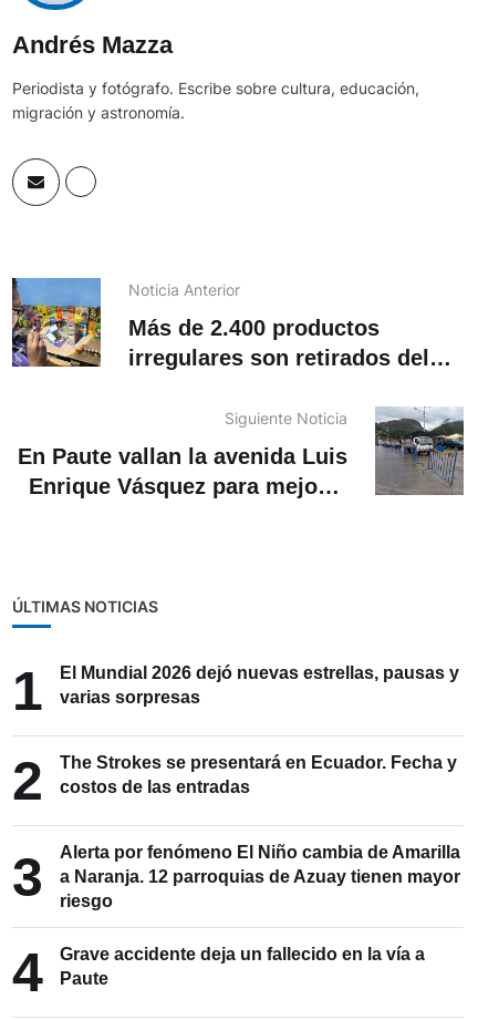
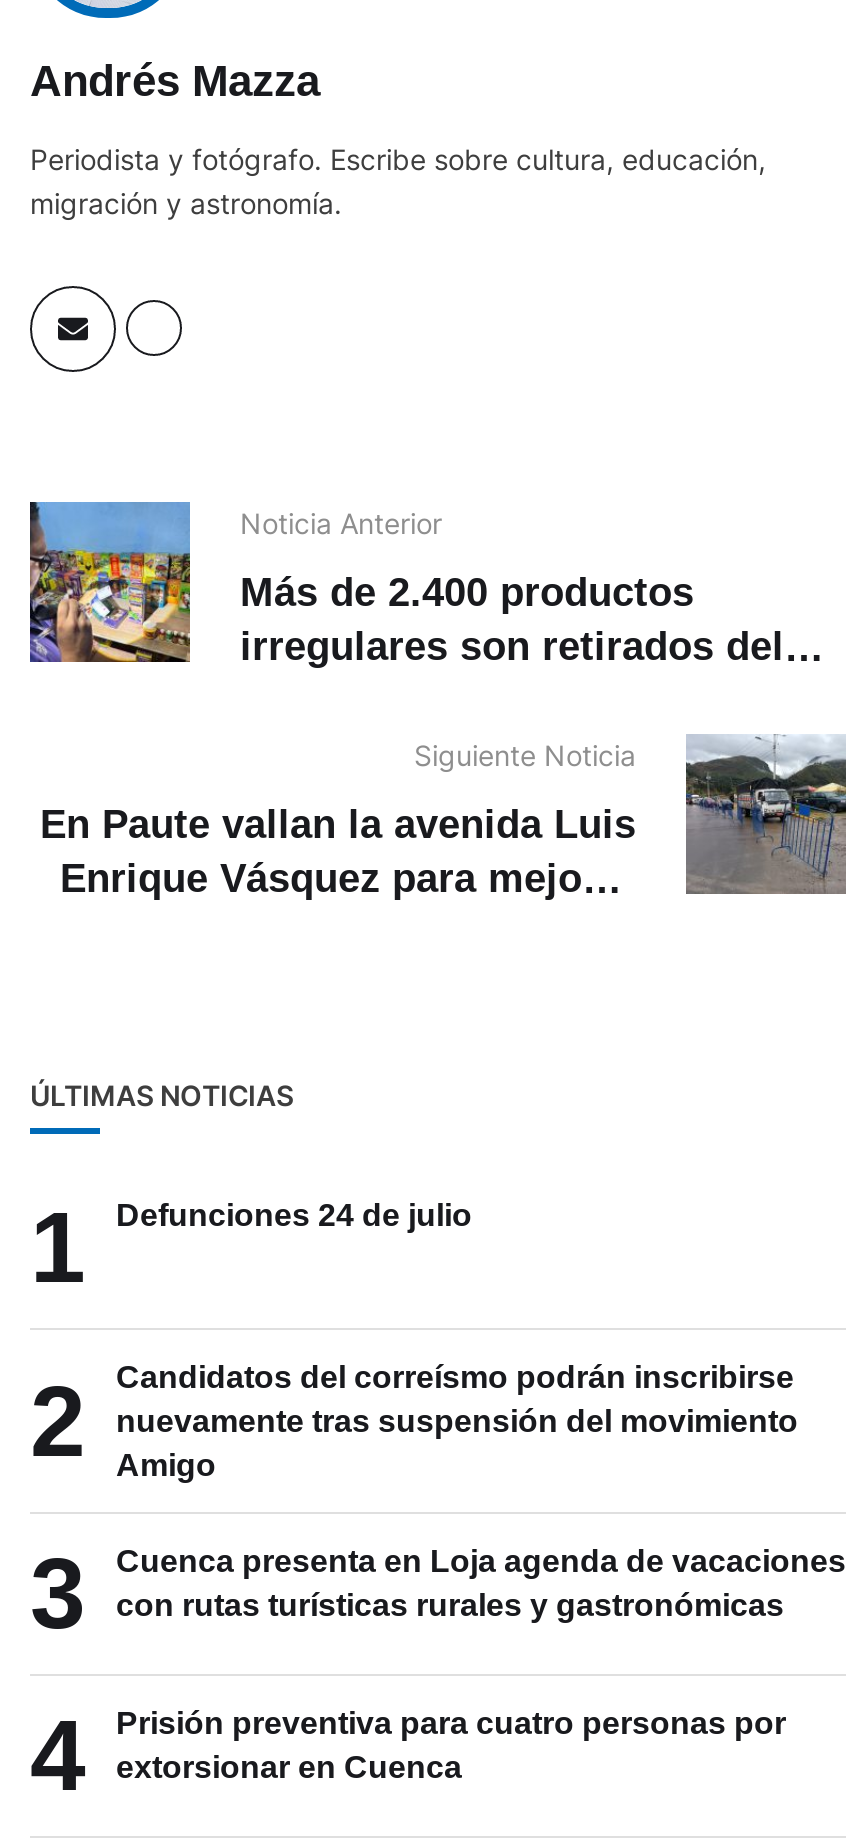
[60,664,459,707] El Mundial 2026 dejó nuevas estrellas, pausas y | varias sorpresas -> [116,1199,472,1233] Defunciones 24 de julio
[60,753,457,797] The Strokes se presentará en Ecuador. Fecha y | costos de las entradas -> [116,1361,798,1483] Candidatos del correísmo podrán inscribirse | nuevamente tras suspensión del movimiento | Amigo
[60,843,460,911] Alerta por fenómeno El Niño cambia de Amarilla | a Naranja. 12 parroquias de Azuay tienen mayor | riesgo -> [116,1545,846,1623] Cuenca presenta en Loja agenda de vacaciones | con rutas turísticas rurales y gastronómicas
[60,945,425,988] Grave accidente deja un fallecido en la vía a | Paute -> [116,1707,786,1785] Prisión preventiva para cuatro personas por | extorsionar en Cuenca

